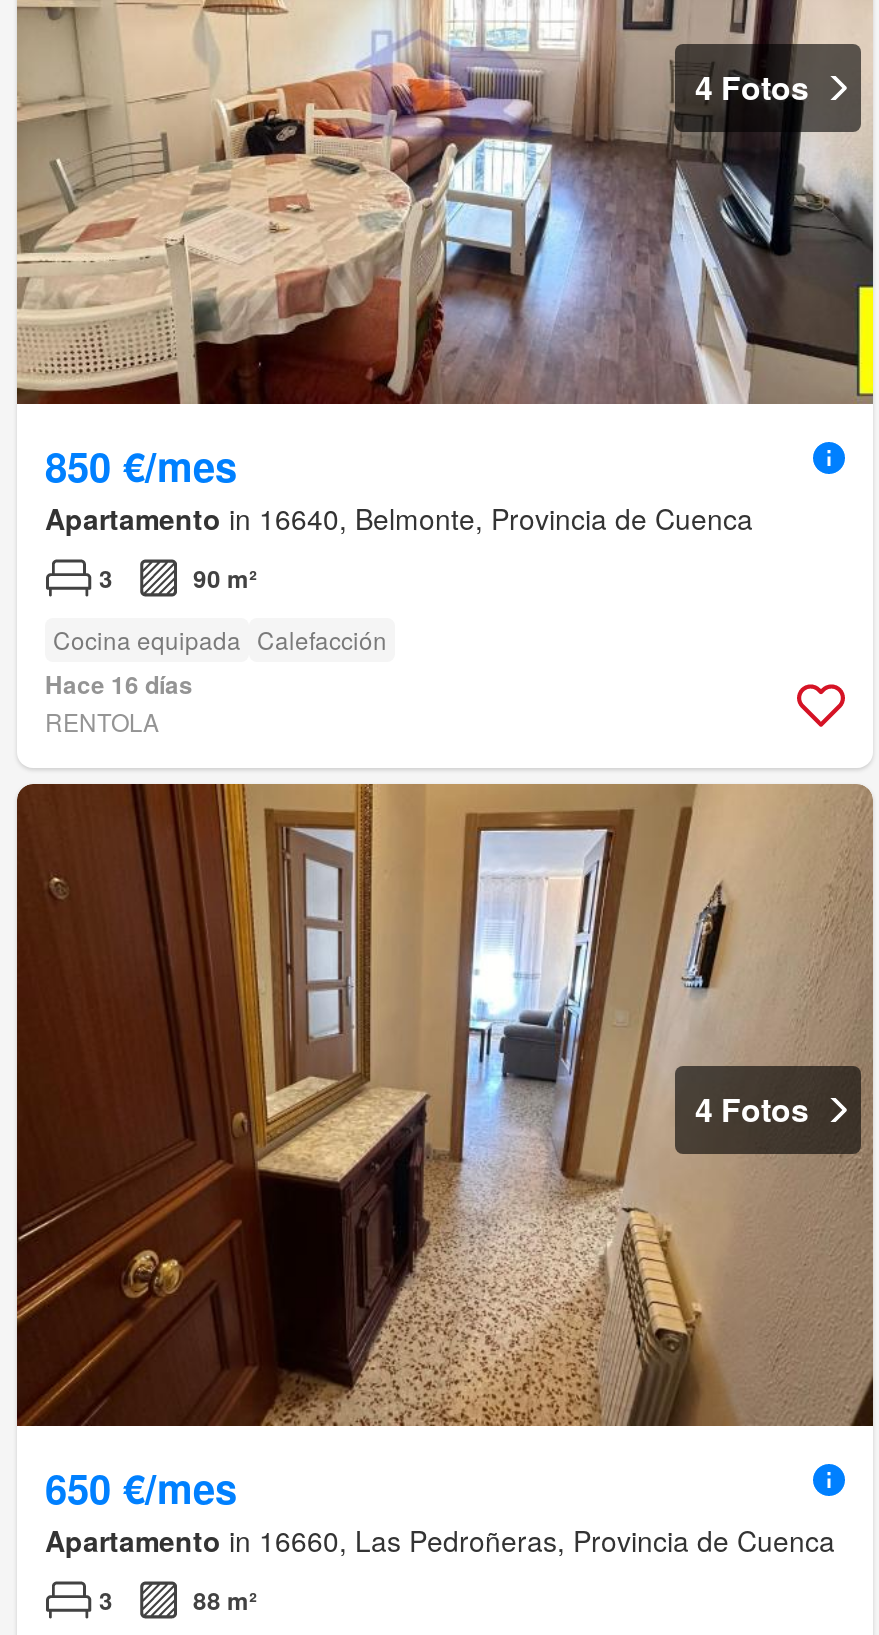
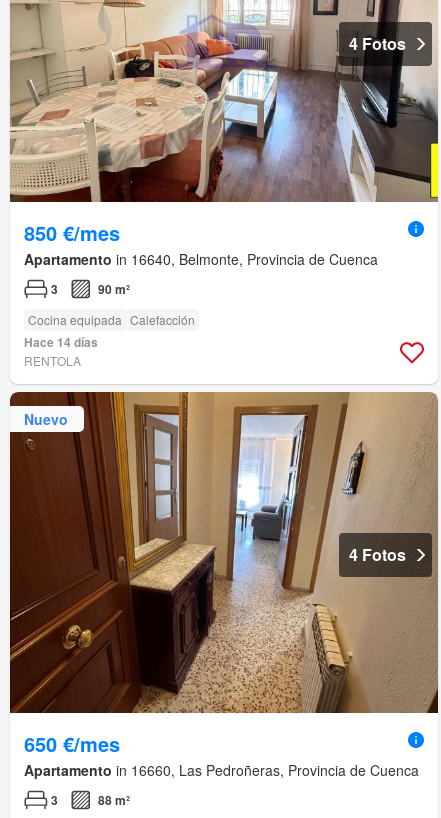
[45,667,193,703] Hace 16 días -> [24,333,98,351] Hace 14 días
none -> [24,409,68,429] Nuevo

